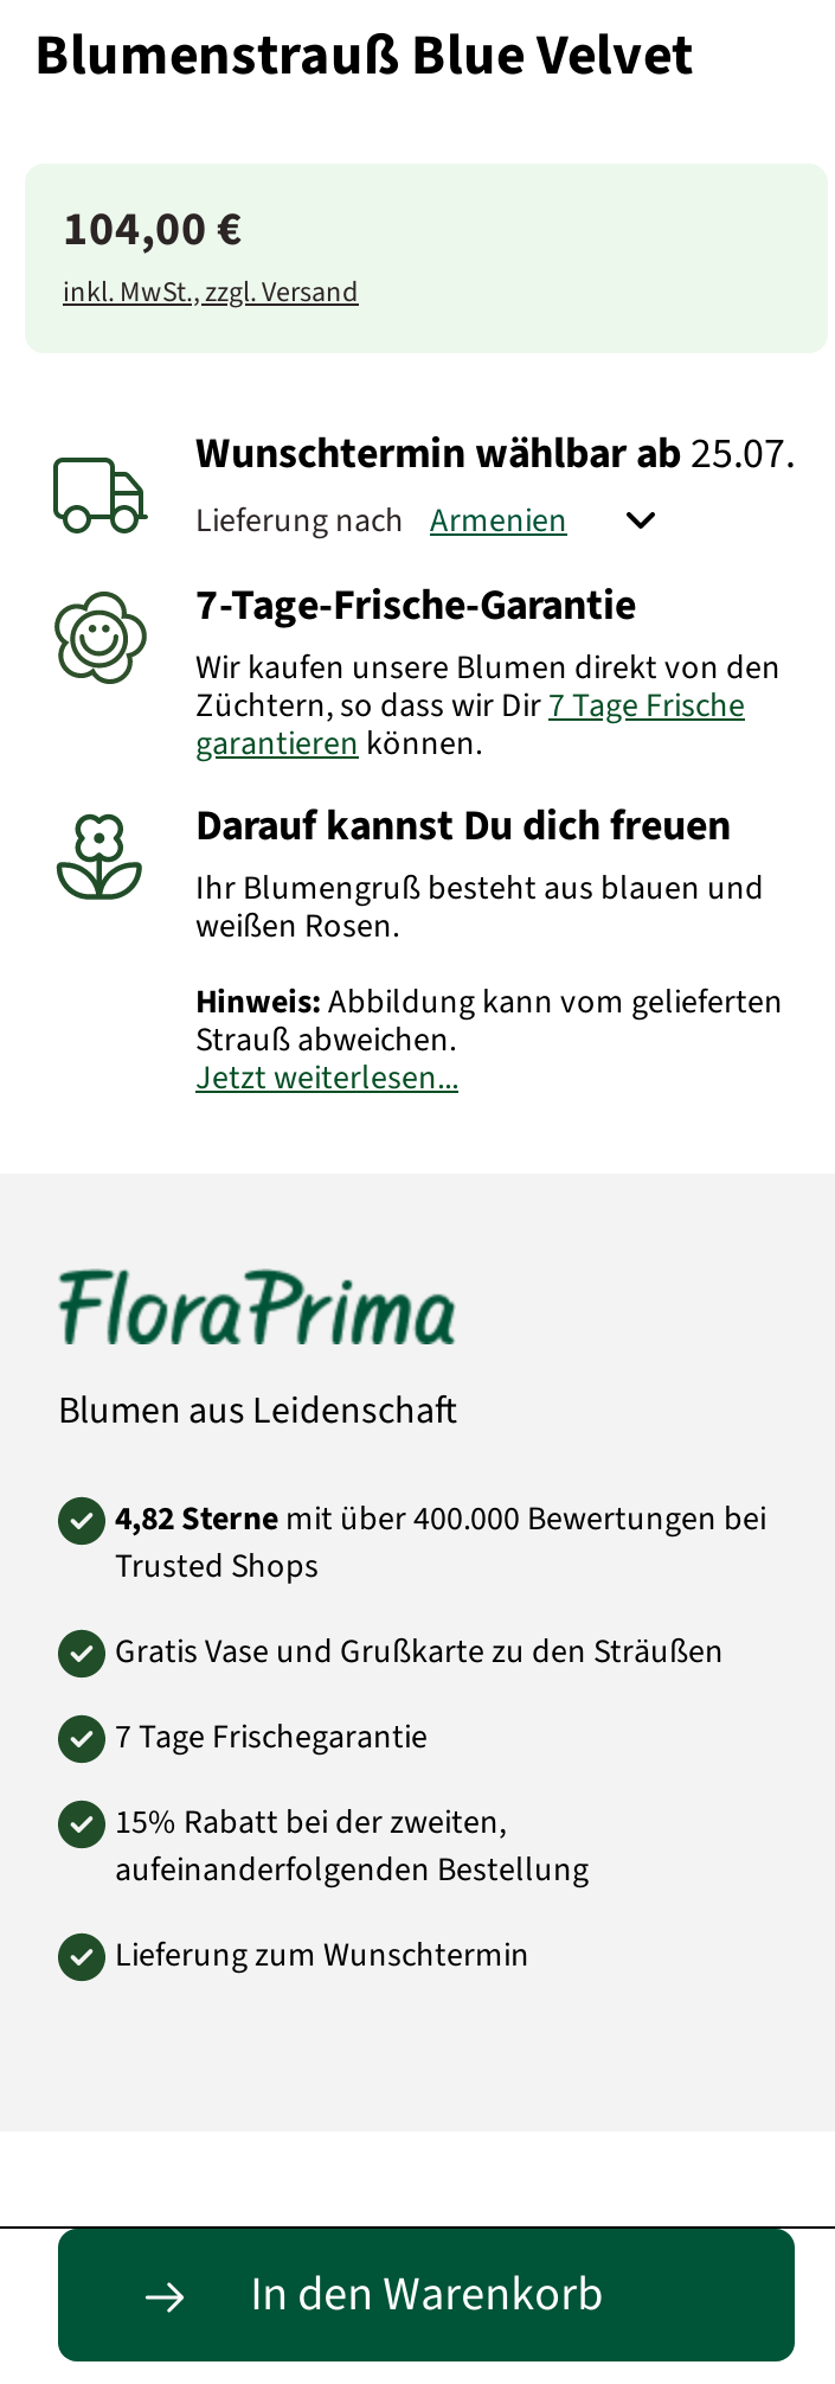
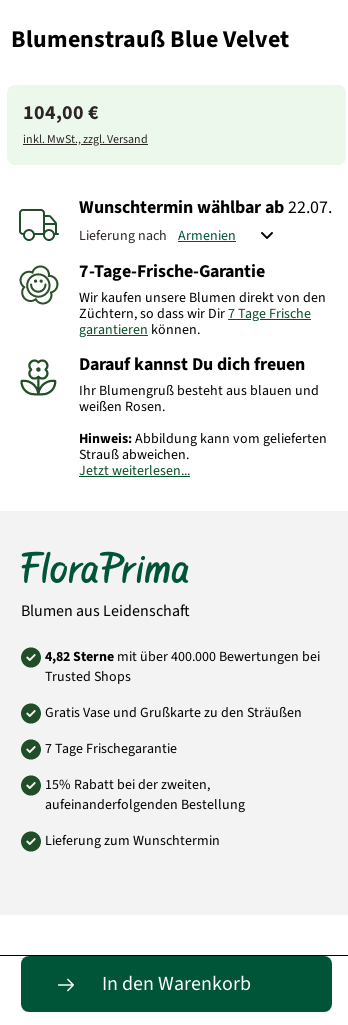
[195,424,795,481] Wunschtermin wählbar ab 25.07. -> [79,195,332,219] Wunschtermin wählbar ab 22.07.

